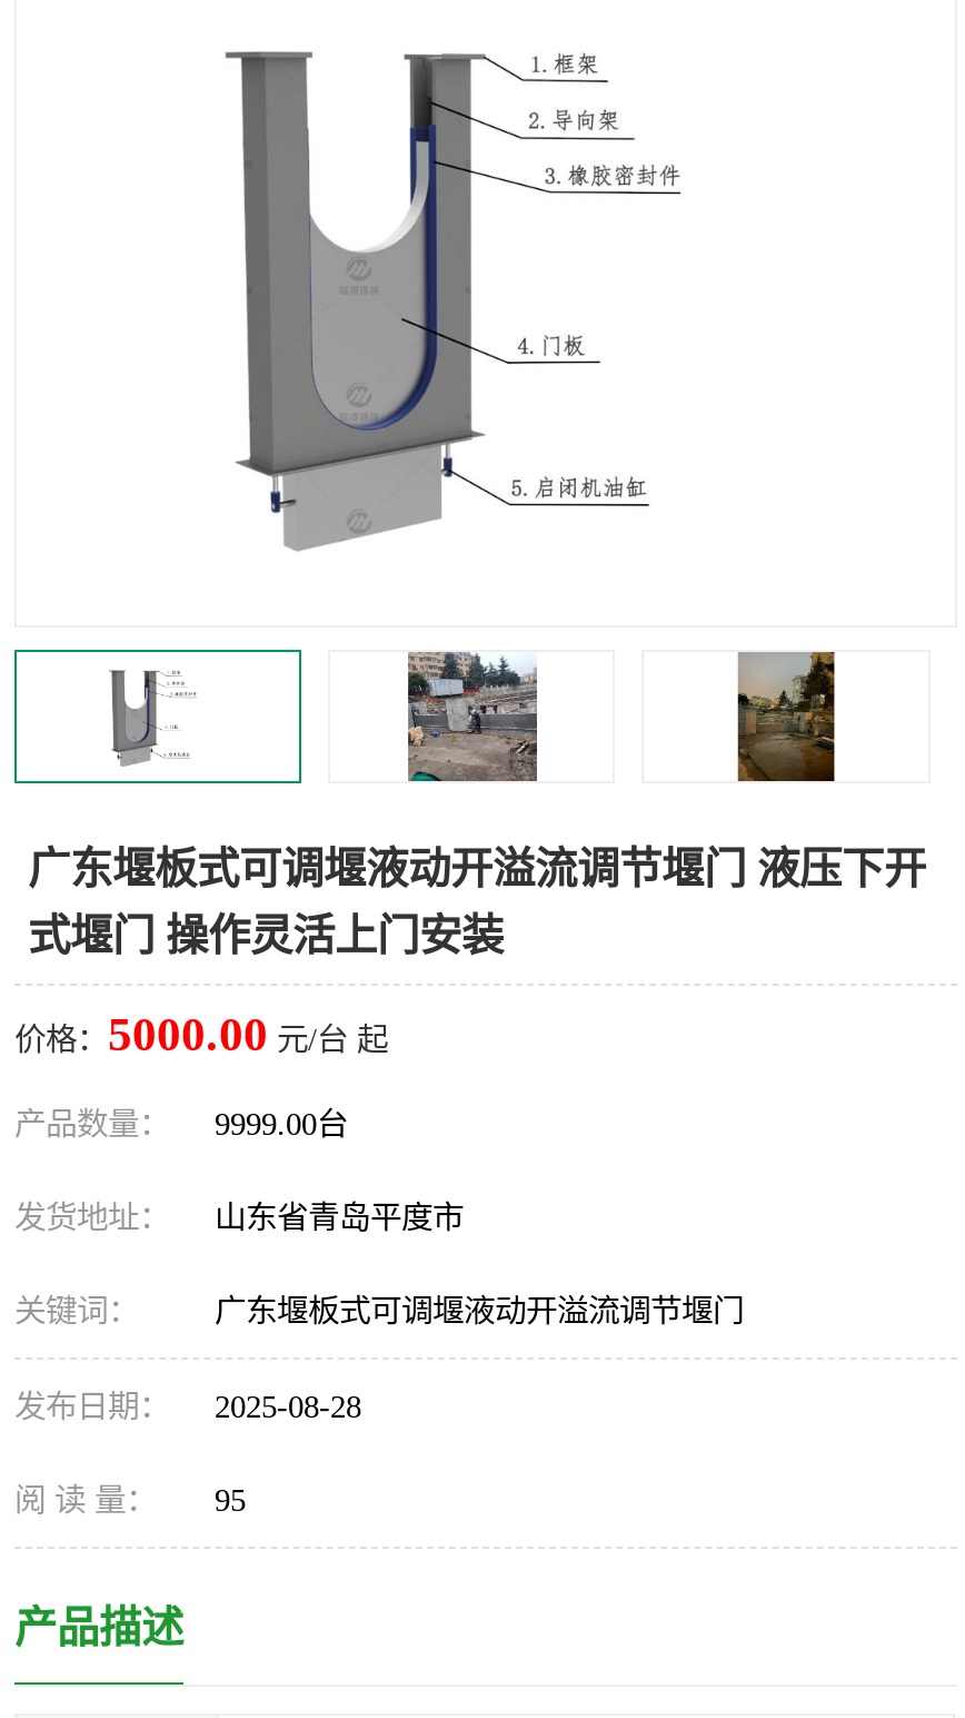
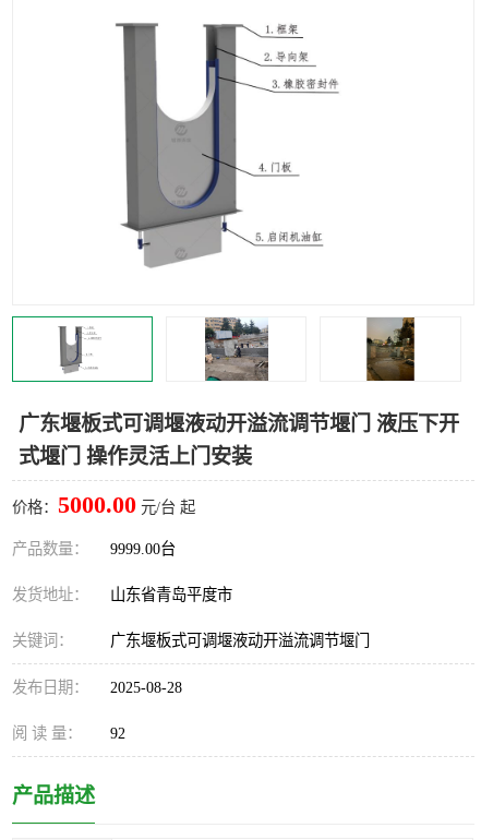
[14,1482,246,1518] 阅 读 量： 95 -> [12,724,125,742] 阅 读 量： 92

